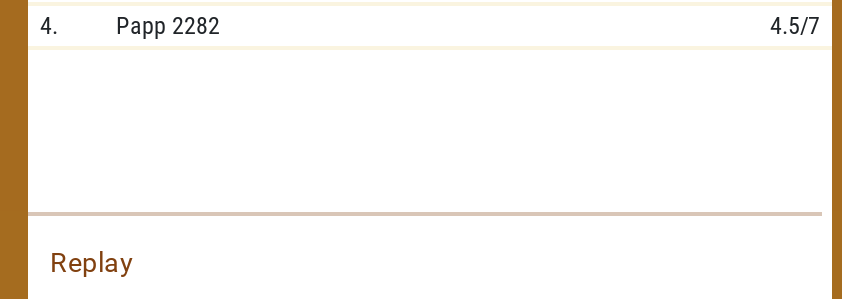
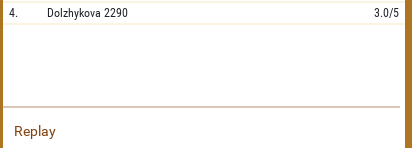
[116,12,820,40] Papp 2282 | 4.5/7 -> [47,6,399,20] Dolzhykova 2290 | 3.0/5

